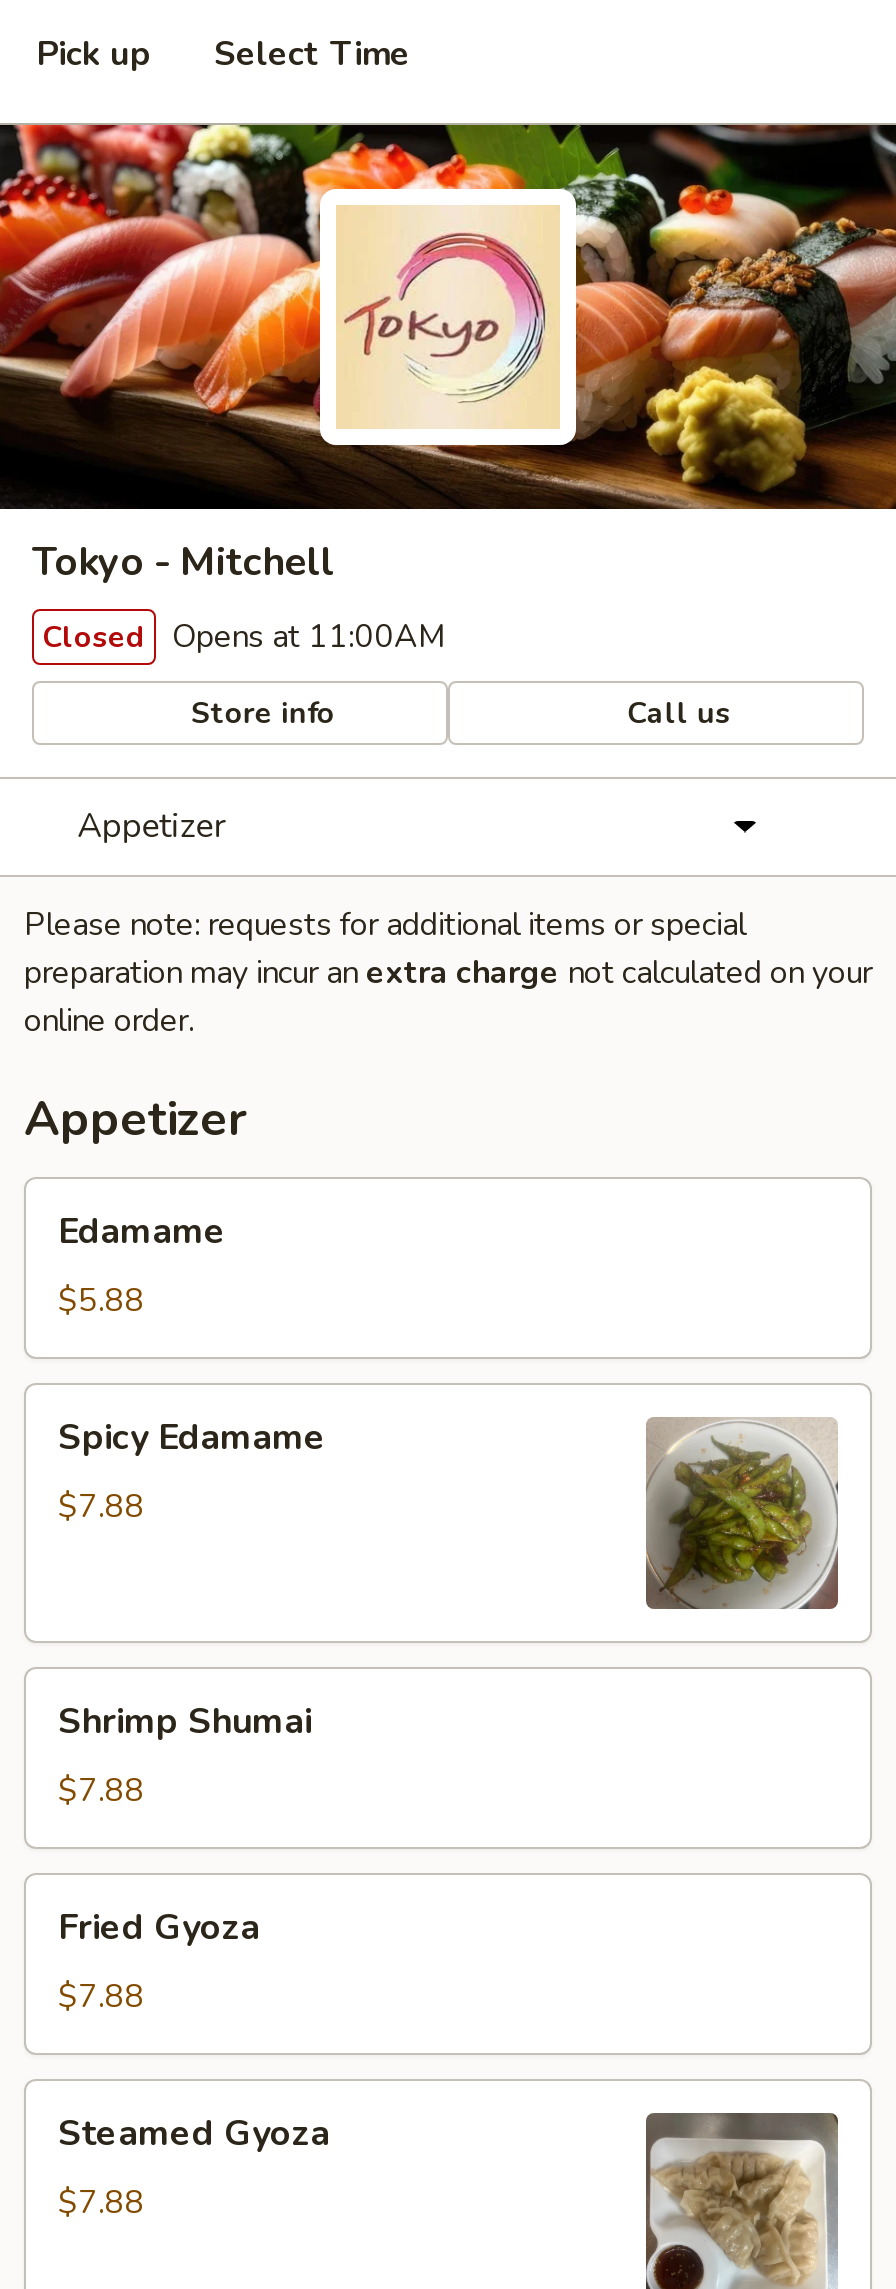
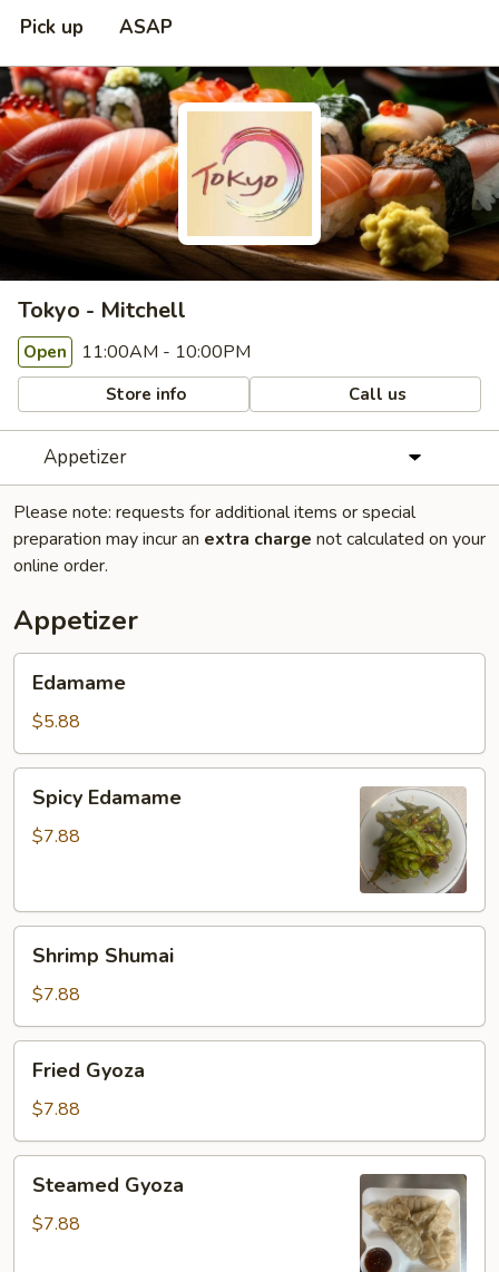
[214,31,410,77] Select Time -> [119,14,173,40] ASAP
[42,615,446,659] Closed Opens at 11:00AM -> [23,340,251,364] Open 11:00AM - 10:00PM

